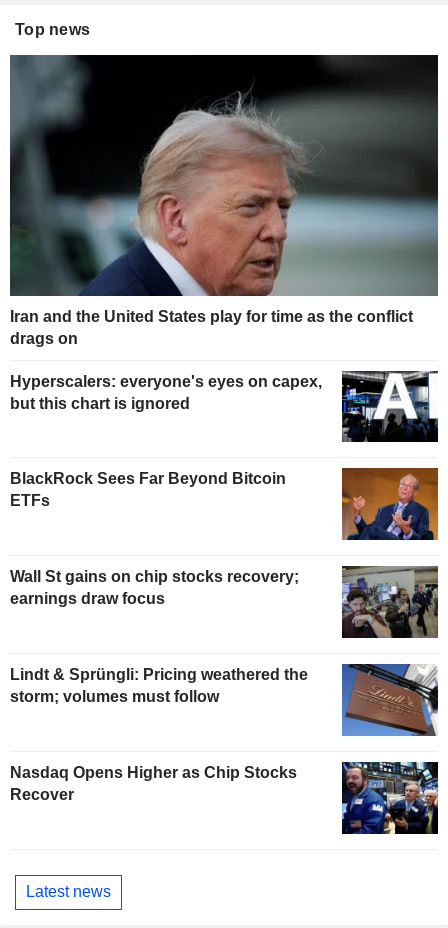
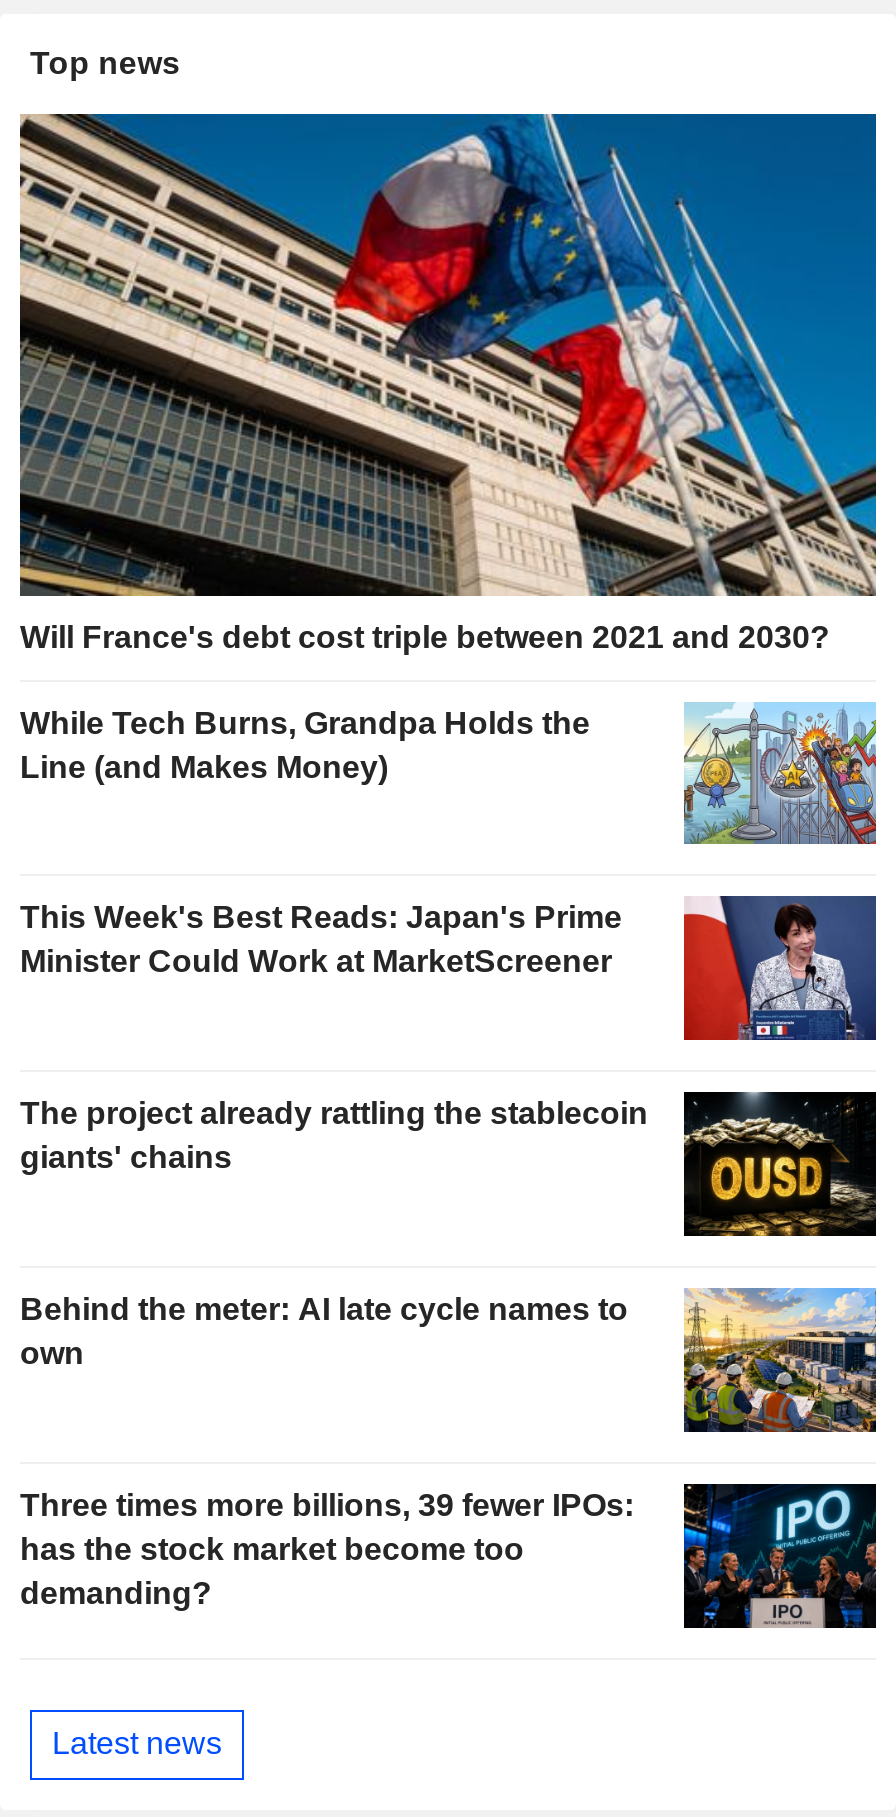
[10,54,439,347] [image] | Iran and the United States play for time as the conflict | drags on -> [20,112,878,653] [image] | Will France's debt cost triple between 2021 and 2030?
[10,373,322,412] Hyperscalers: everyone's eyes on capex, | but this chart is ignored -> [20,705,590,783] While Tech Burns, Grandpa Holds the | Line (and Makes Money)
[341,370,439,443] [image] -> [684,702,878,846] [image]
[10,470,286,509] BlackRock Sees Far Beyond Bitcoin | ETFs -> [20,901,622,979] This Week's Best Reads: Japan's Prime | Minister Could Work at MarketScreener
[341,467,439,541] [image] -> [684,894,878,1042] [image]
[10,568,299,607] Wall St gains on chip stocks recovery; | earnings draw focus -> [20,1097,648,1175] The project already rattling the stablecoin | giants' chains
[341,565,439,639] [image] -> [682,1090,878,1238] [image]
[10,663,438,737] [image] | Lindt & Sprüngli: Pricing weathered the | storm; volumes must follow -> [20,1286,878,1434] [image] | Behind the meter: AI late cycle names to | own
[10,764,297,803] Nasdaq Opens Higher as Chip Stocks | Recover -> [20,1488,634,1610] Three times more billions, 39 fewer IPOs: | has the stock market become too | demanding?
[341,761,438,835] [image] -> [682,1482,876,1630] [image]

